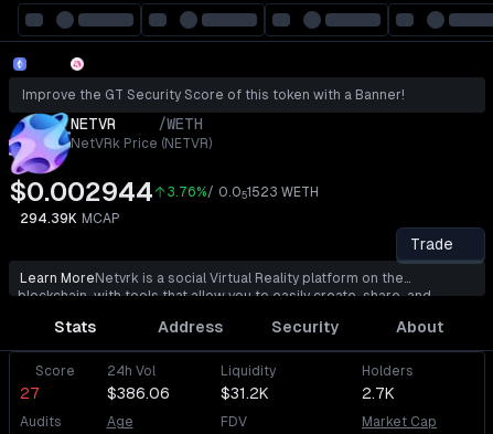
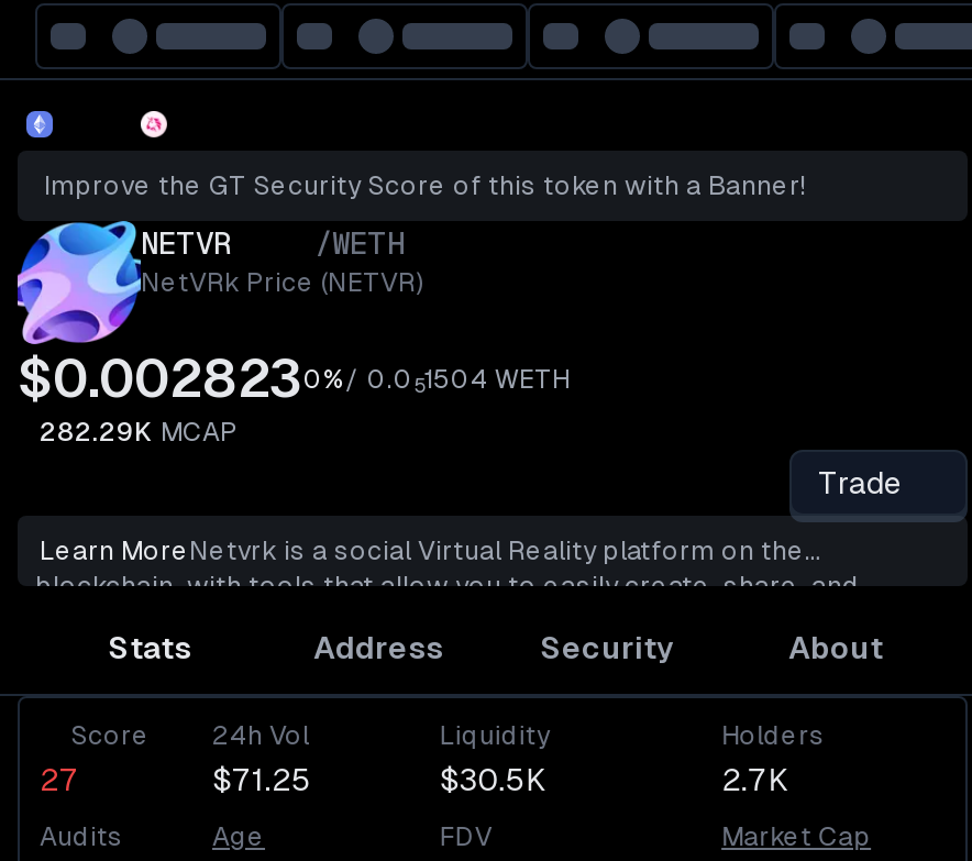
[9,177,319,226] $0.002944 | 3.76%/ 0.051523 WETH | 294.39K MCAP -> [18,349,570,448] $0.0028230% / 0.051504 WETH | 282.29K MCAP
[106,384,169,402] $386.06 -> [212,762,311,797] $71.25
[220,384,269,402] $31.2K -> [440,762,545,797] $30.5K

